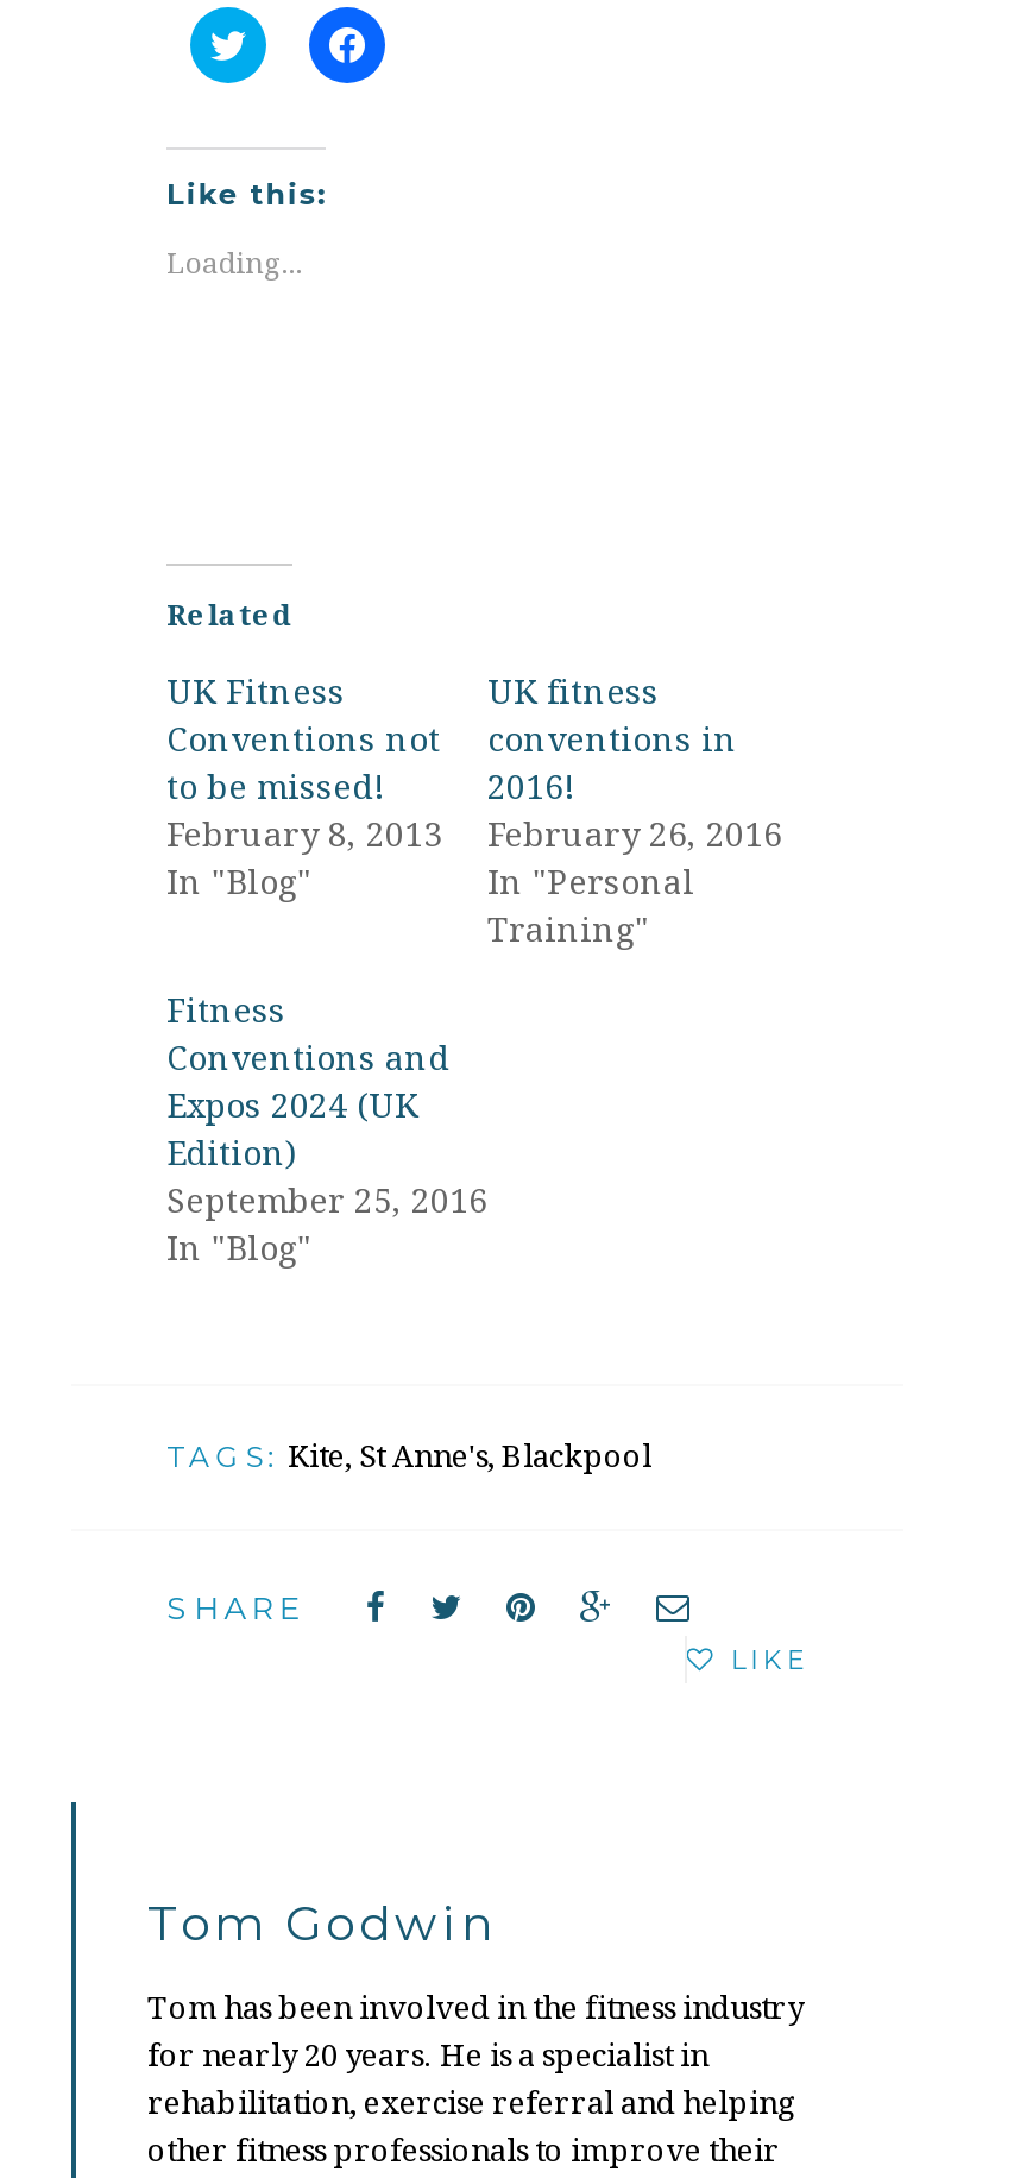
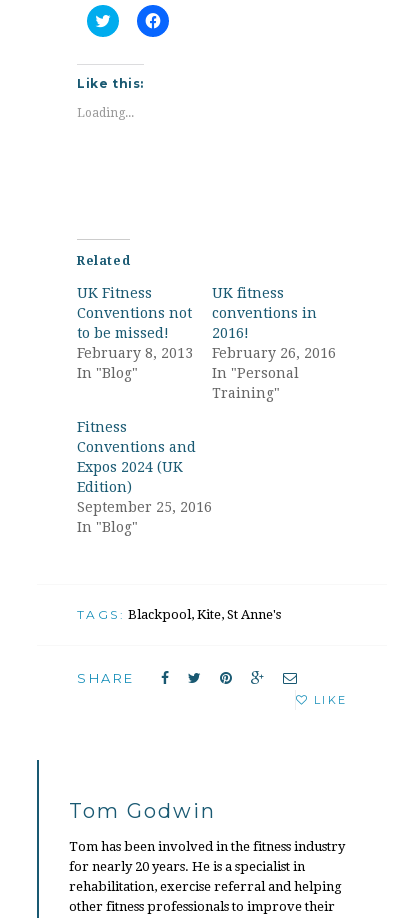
[166,1438,651,1474] TAGS: Kite, St Anne's, Blackpool -> [77,607,281,622] TAGS: Blackpool, Kite, St Anne's

